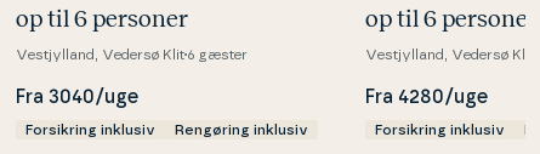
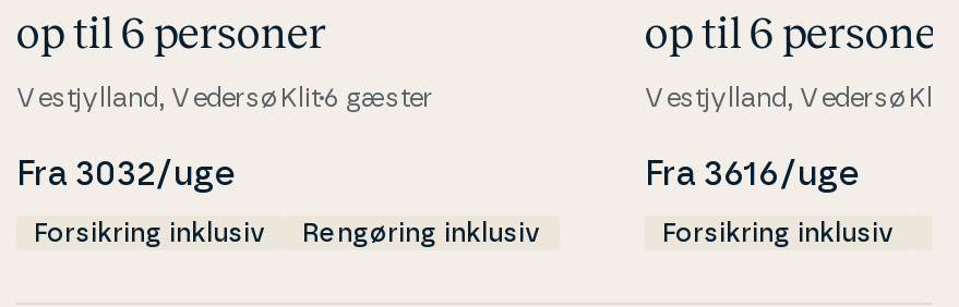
[16,87,138,106] Fra 3040/uge -> [16,156,235,191] Fra 3032/uge
[365,87,488,106] Fra 4280/uge -> [645,156,859,191] Fra 3616/uge

